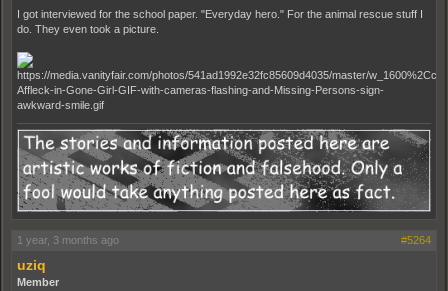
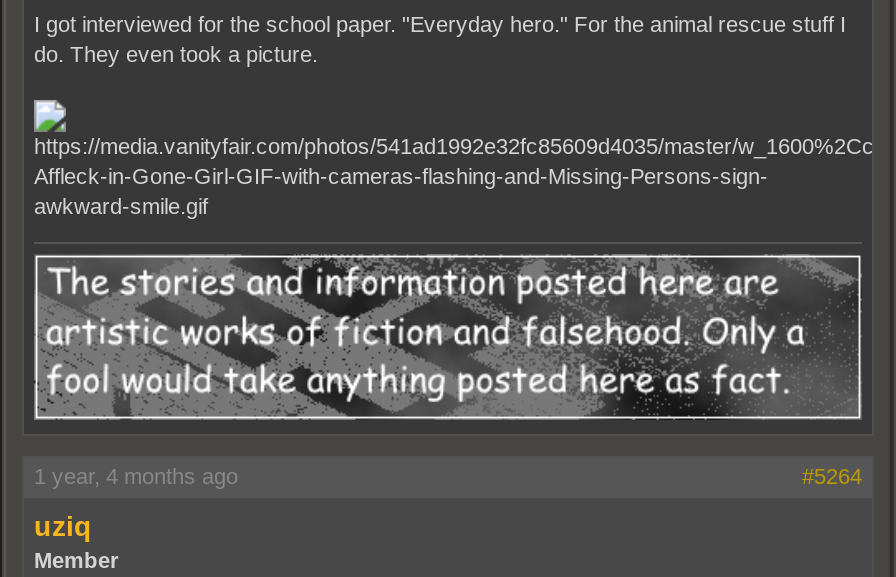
[17,234,119,246] 1 year, 3 months ago -> [34,463,238,487] 1 year, 4 months ago

